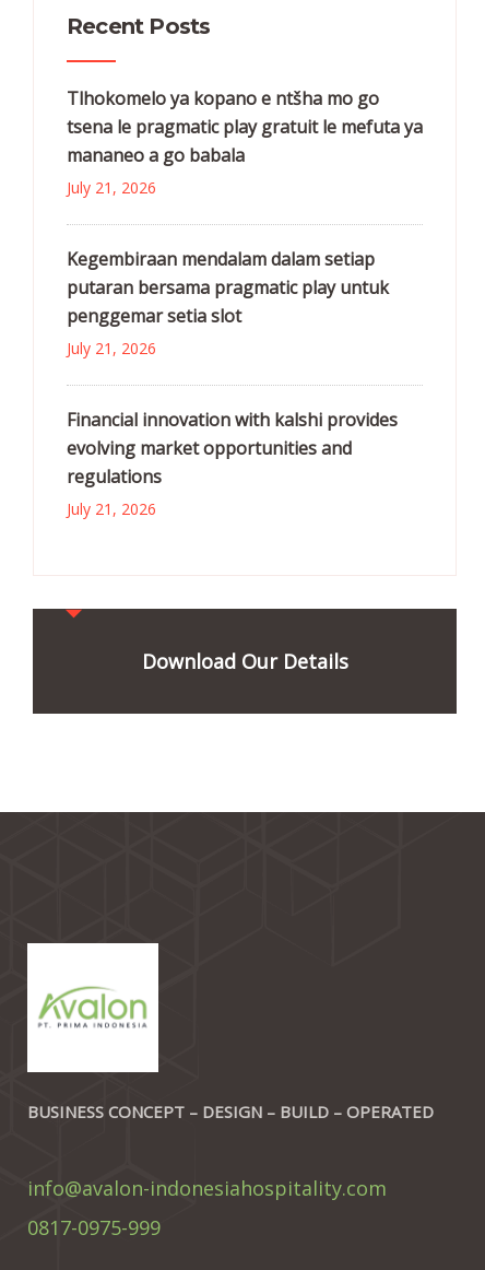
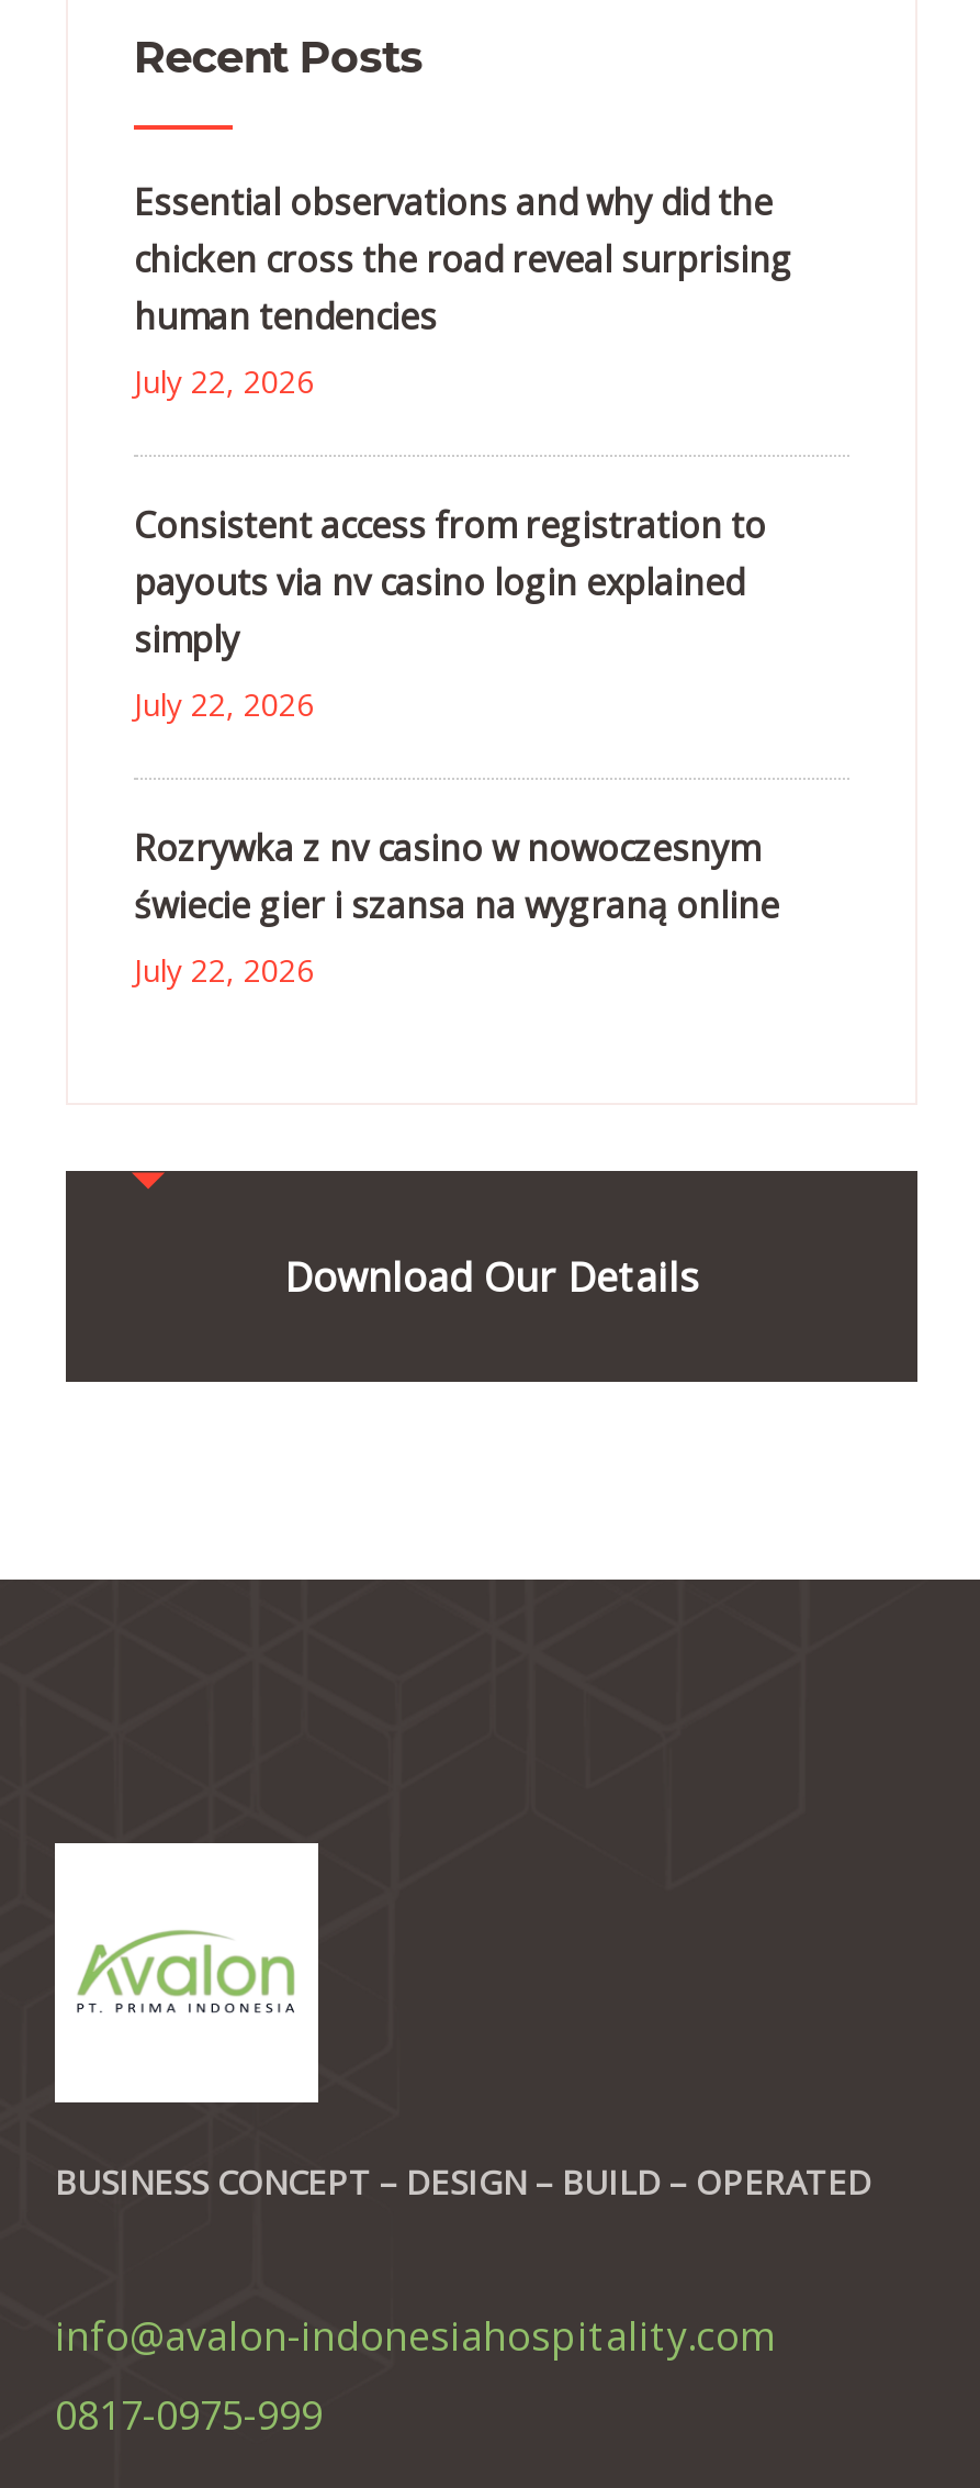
[67,87,423,198] Tlhokomelo ya kopano e ntšha mo go | tsena le pragmatic play gratuit le mefuta ya | mananeo a go babala | July 21, 2026 -> [134,179,792,403] Essential observations and why did the | chicken cross the road reveal surprising | human tendencies | July 22, 2026
[67,248,389,359] Kegembiraan mendalam dalam setiap | putaran bersama pragmatic play untuk | penggemar setia slot | July 21, 2026 -> [134,502,766,726] Consistent access from registration to | payouts via nv casino login explained | simply | July 22, 2026
[67,408,398,520] Financial innovation with kalshi provides | evolving market opportunities and | regulations | July 21, 2026 -> [134,825,779,992] Rozrywka z nv casino w nowoczesnym | świecie gier i szansa na wygraną online | July 22, 2026

